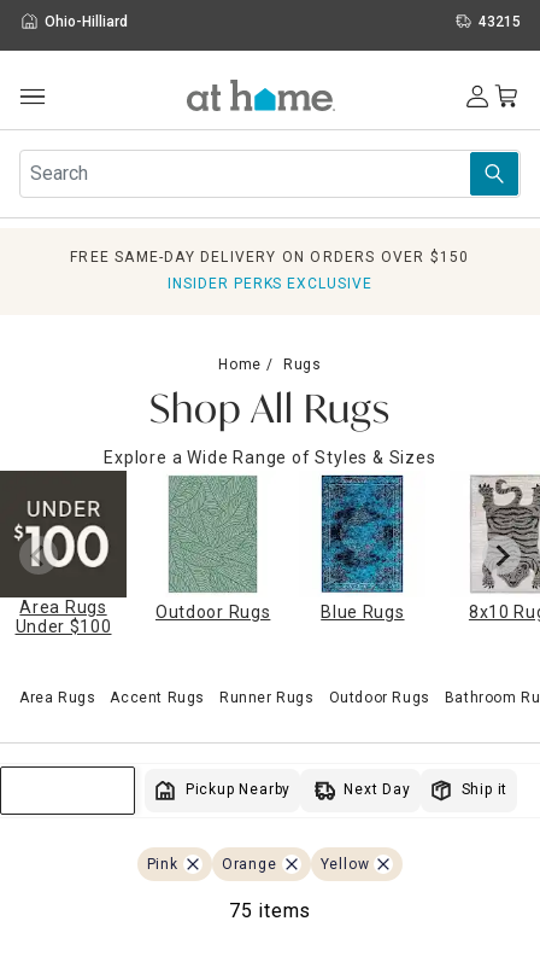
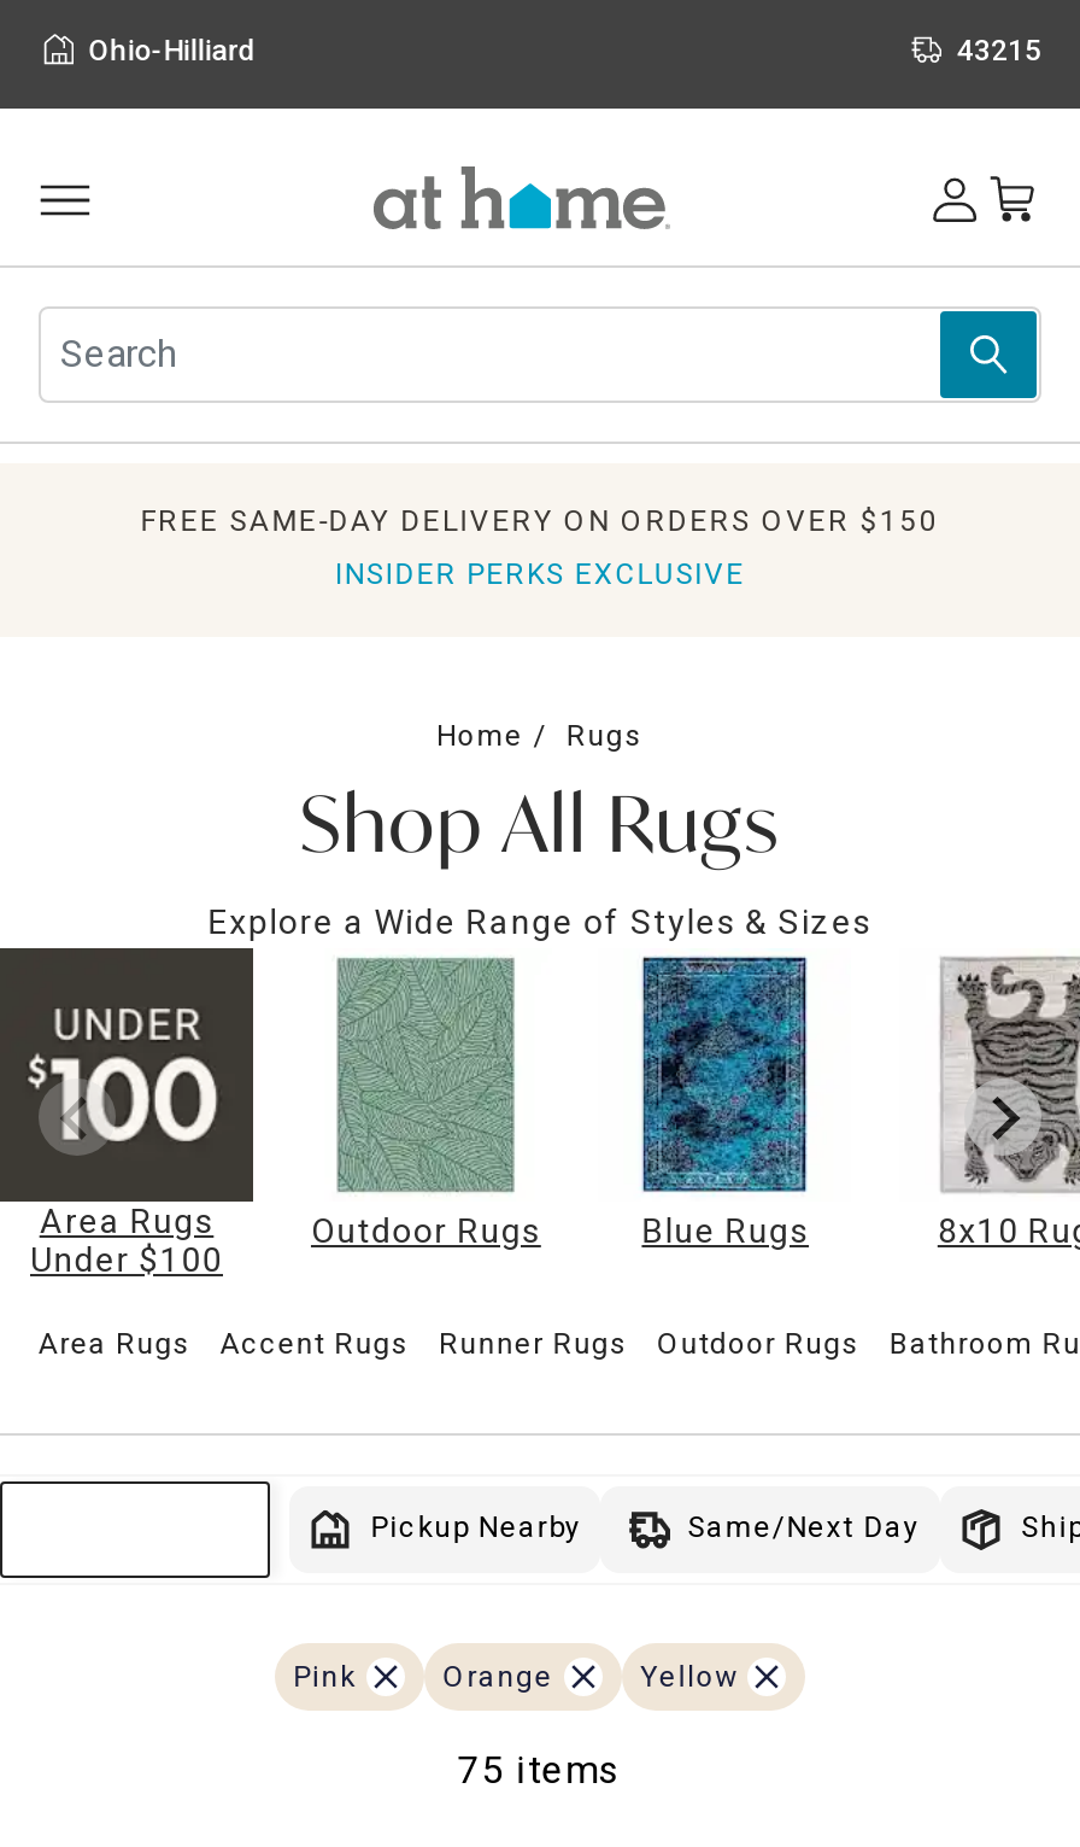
[344,781,411,798] Next Day -> [688,1510,920,1544] Same/Next Day

